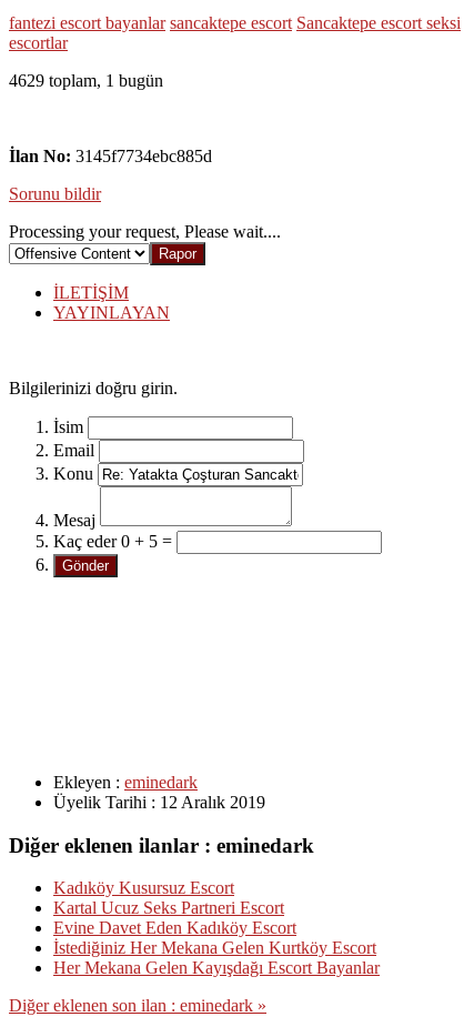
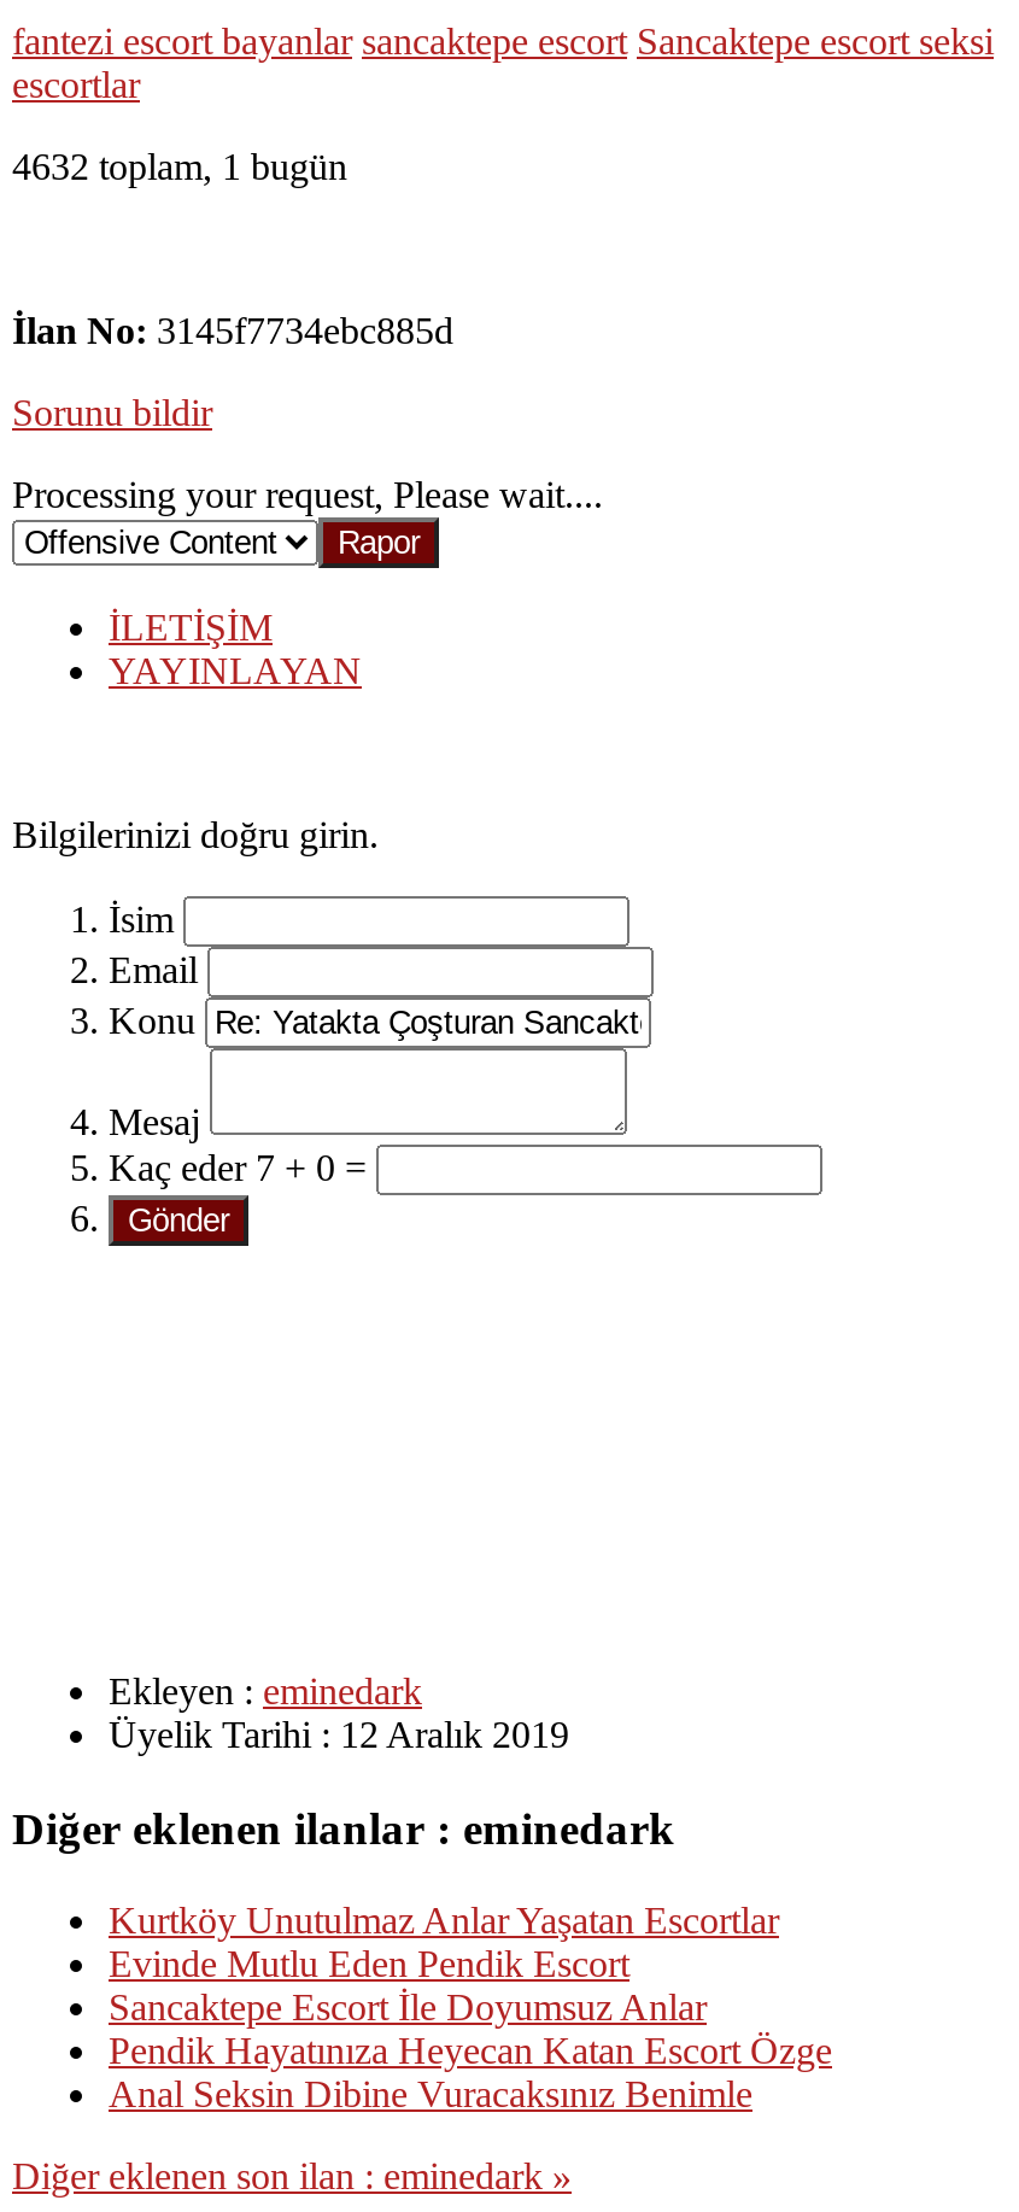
[9,71,163,90] 4629 toplam, 1 bugün -> [12,146,347,187] 4632 toplam, 1 bugün
[53,532,172,551] Kaç eder 0 + 5 = -> [109,1147,367,1188] Kaç eder 7 + 0 =
[53,879,380,977] Kadıköy Kusursuz Escort | Kartal Ucuz Seks Partneri Escort | Evine Davet Eden Kadıköy Escort | İstediğiniz Her Mekana Gelen Kurtköy Escort | Her Mekana Gelen Kayışdağı Escort Bayanlar -> [109,1900,832,2115] Kurtköy Unutulmaz Anlar Yaşatan Escortlar | Evinde Mutlu Eden Pendik Escort | Sancaktepe Escort İle Doyumsuz Anlar | Pendik Hayatınıza Heyecan Katan Escort Özge | Anal Seksin Dibine Vuracaksınız Benimle

